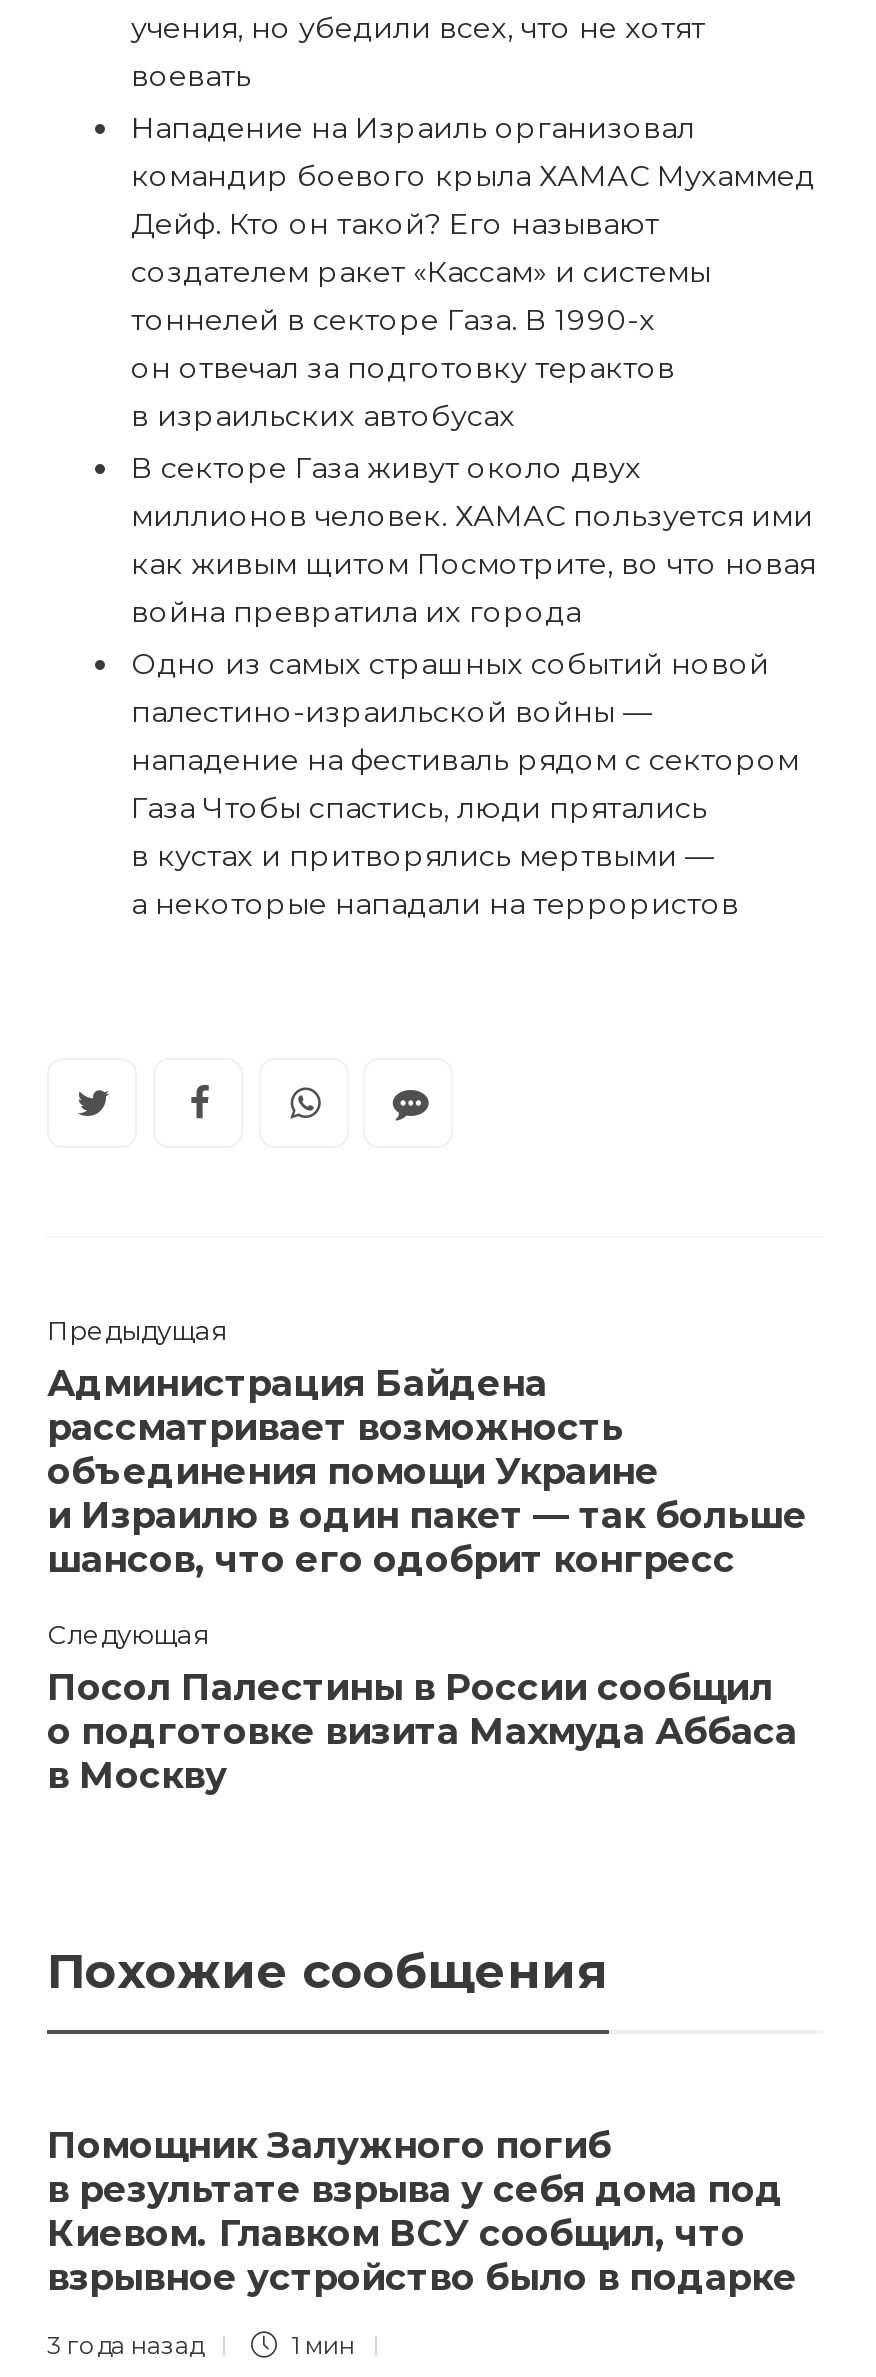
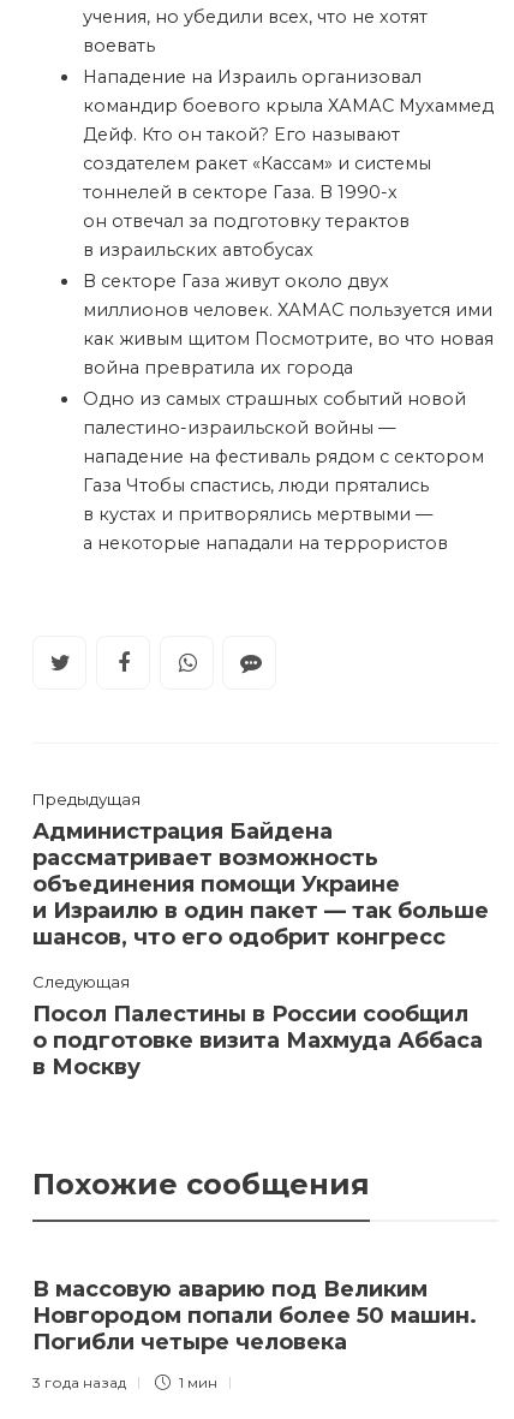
[47,2124,807,2300] Помощник Залужного погиб | в результате взрыва у себя дома под | Киевом. Главком ВСУ сообщил, что | взрывное устройство было в подарке -> [32,1276,477,1355] В массовую аварию под Великим | Новгородом попали более 50 машин. | Погибли четыре человека

